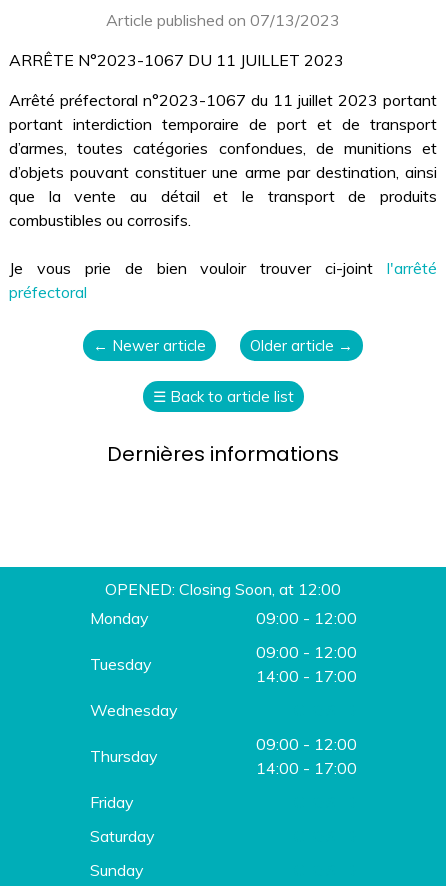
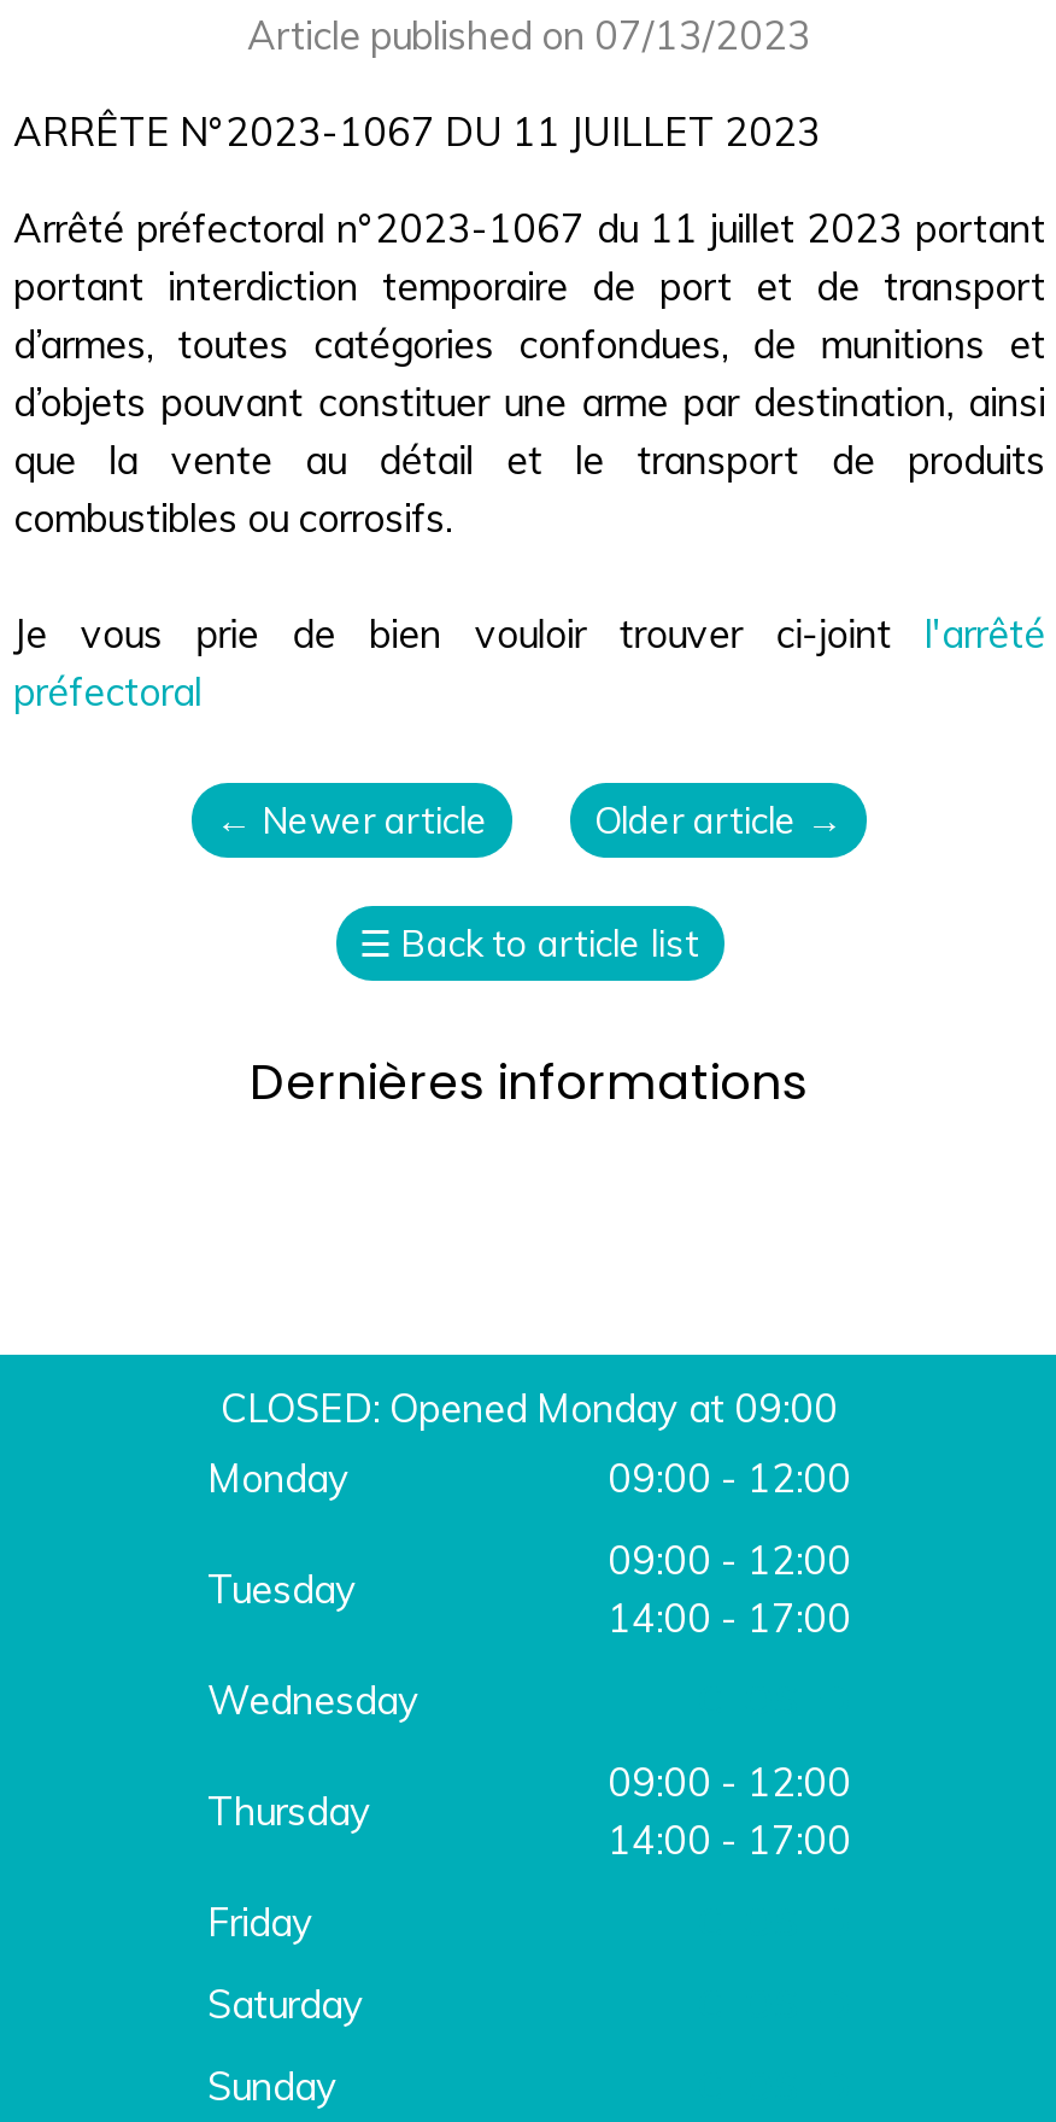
[105,579,341,599] OPENED: Closing Soon, at 12:00 -> [221,1384,838,1432] CLOSED: Opened Monday at 09:00

